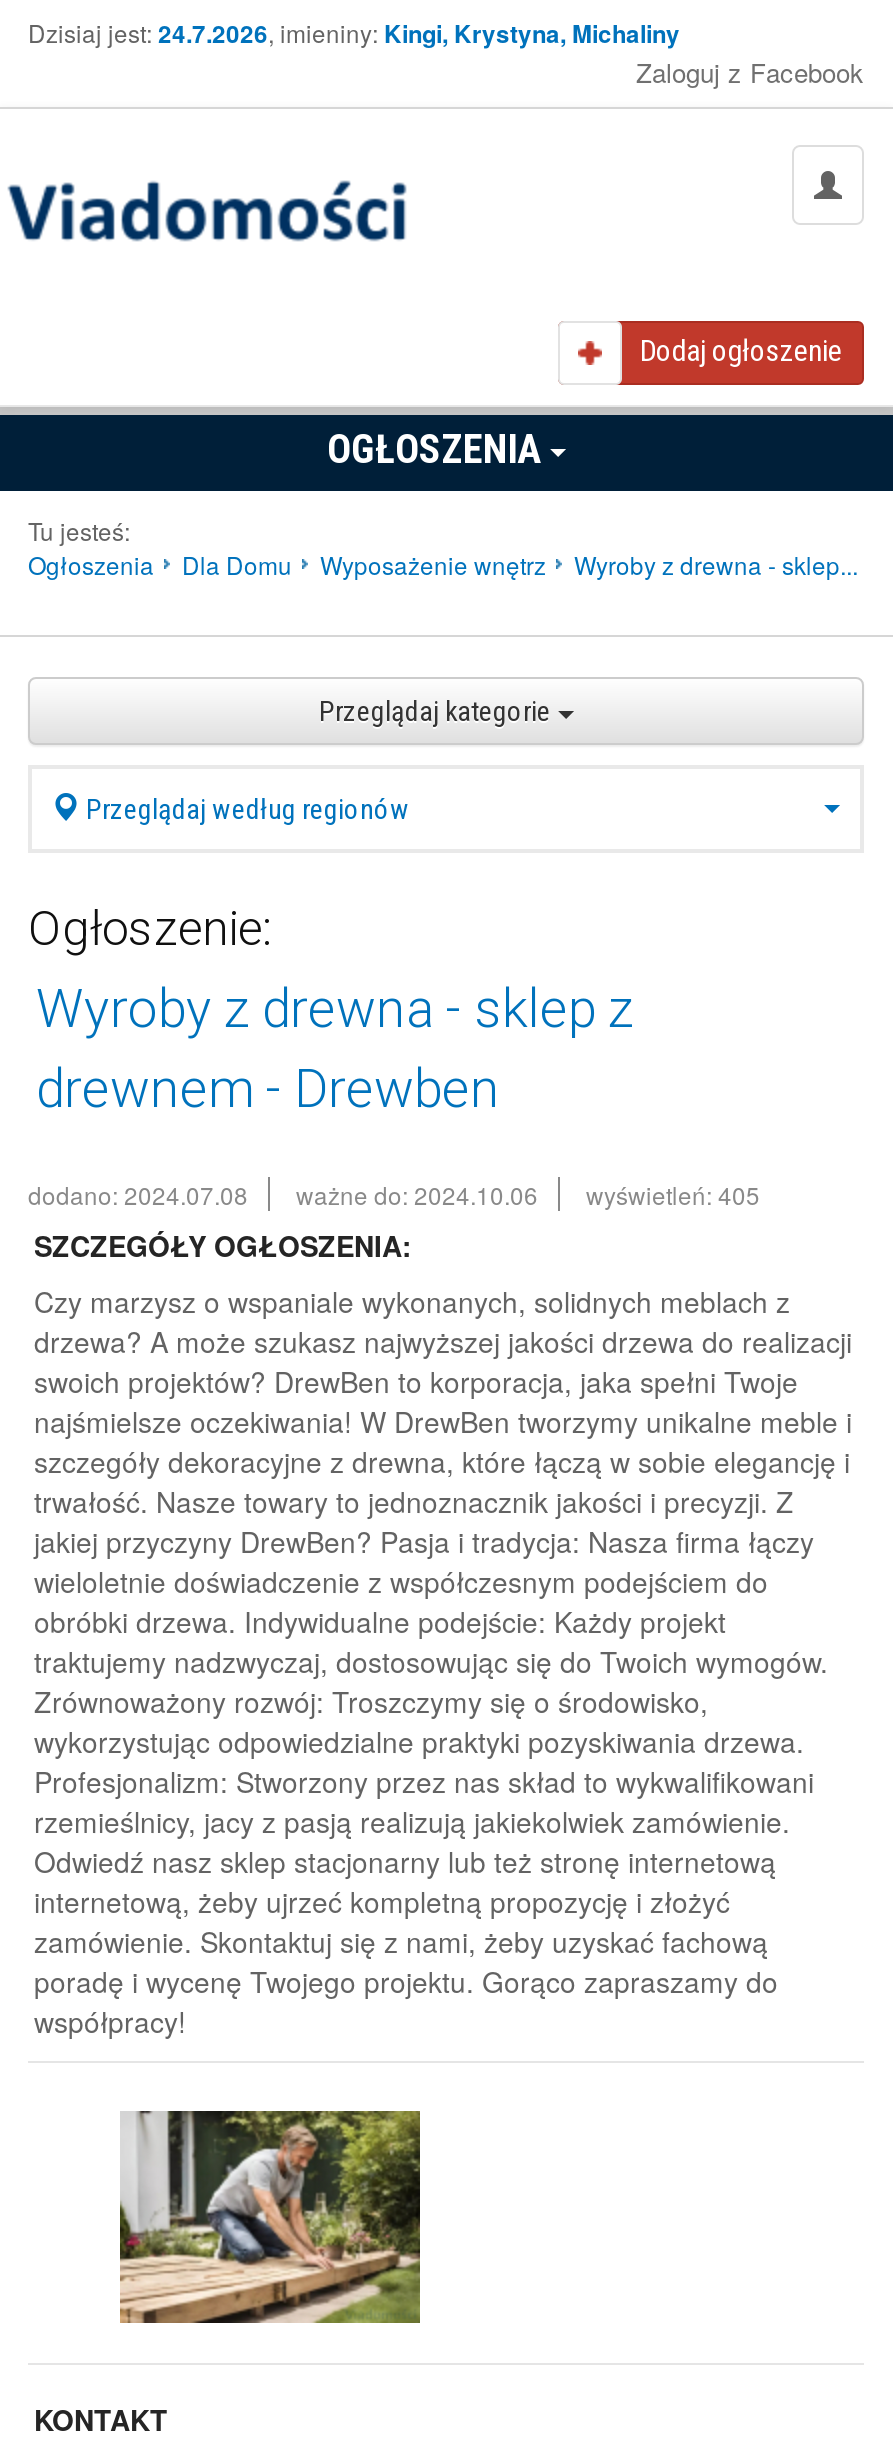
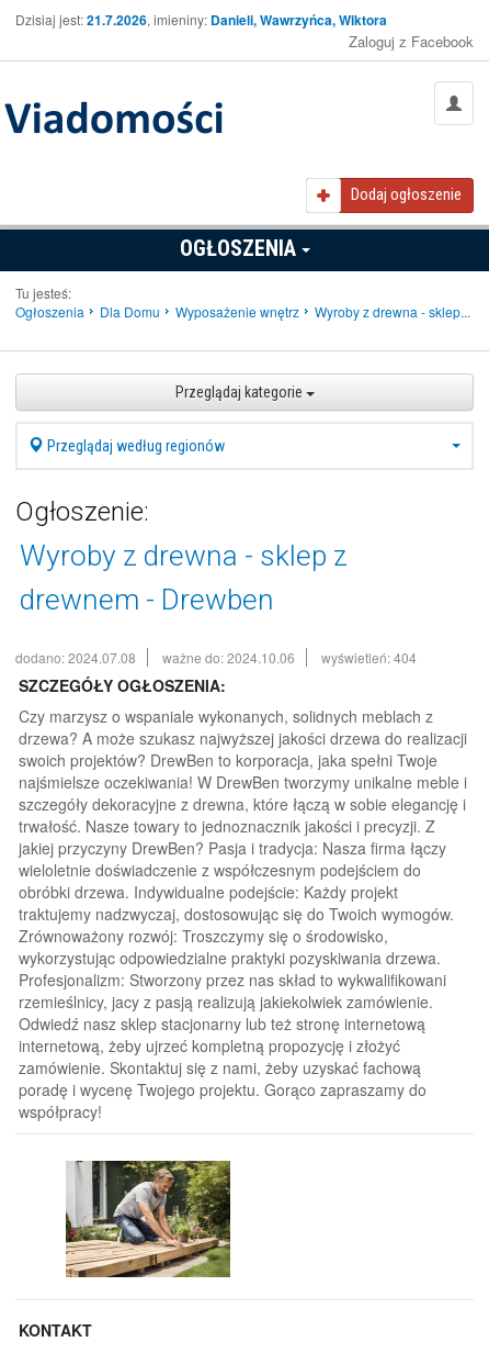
[28,15,680,51] Dzisiaj jest: 24.7.2026, imieniny: Kingi, Krystyna, Michaliny -> [15,10,387,30] Dzisiaj jest: 21.7.2026, imieniny: Danieli, Wawrzyńca, Wiktora
[28,1178,760,1212] dodano: 2024.07.08 ważne do: 2024.10.06 wyświetleń: 405 -> [15,648,417,667] dodano: 2024.07.08 ważne do: 2024.10.06 wyświetleń: 404

